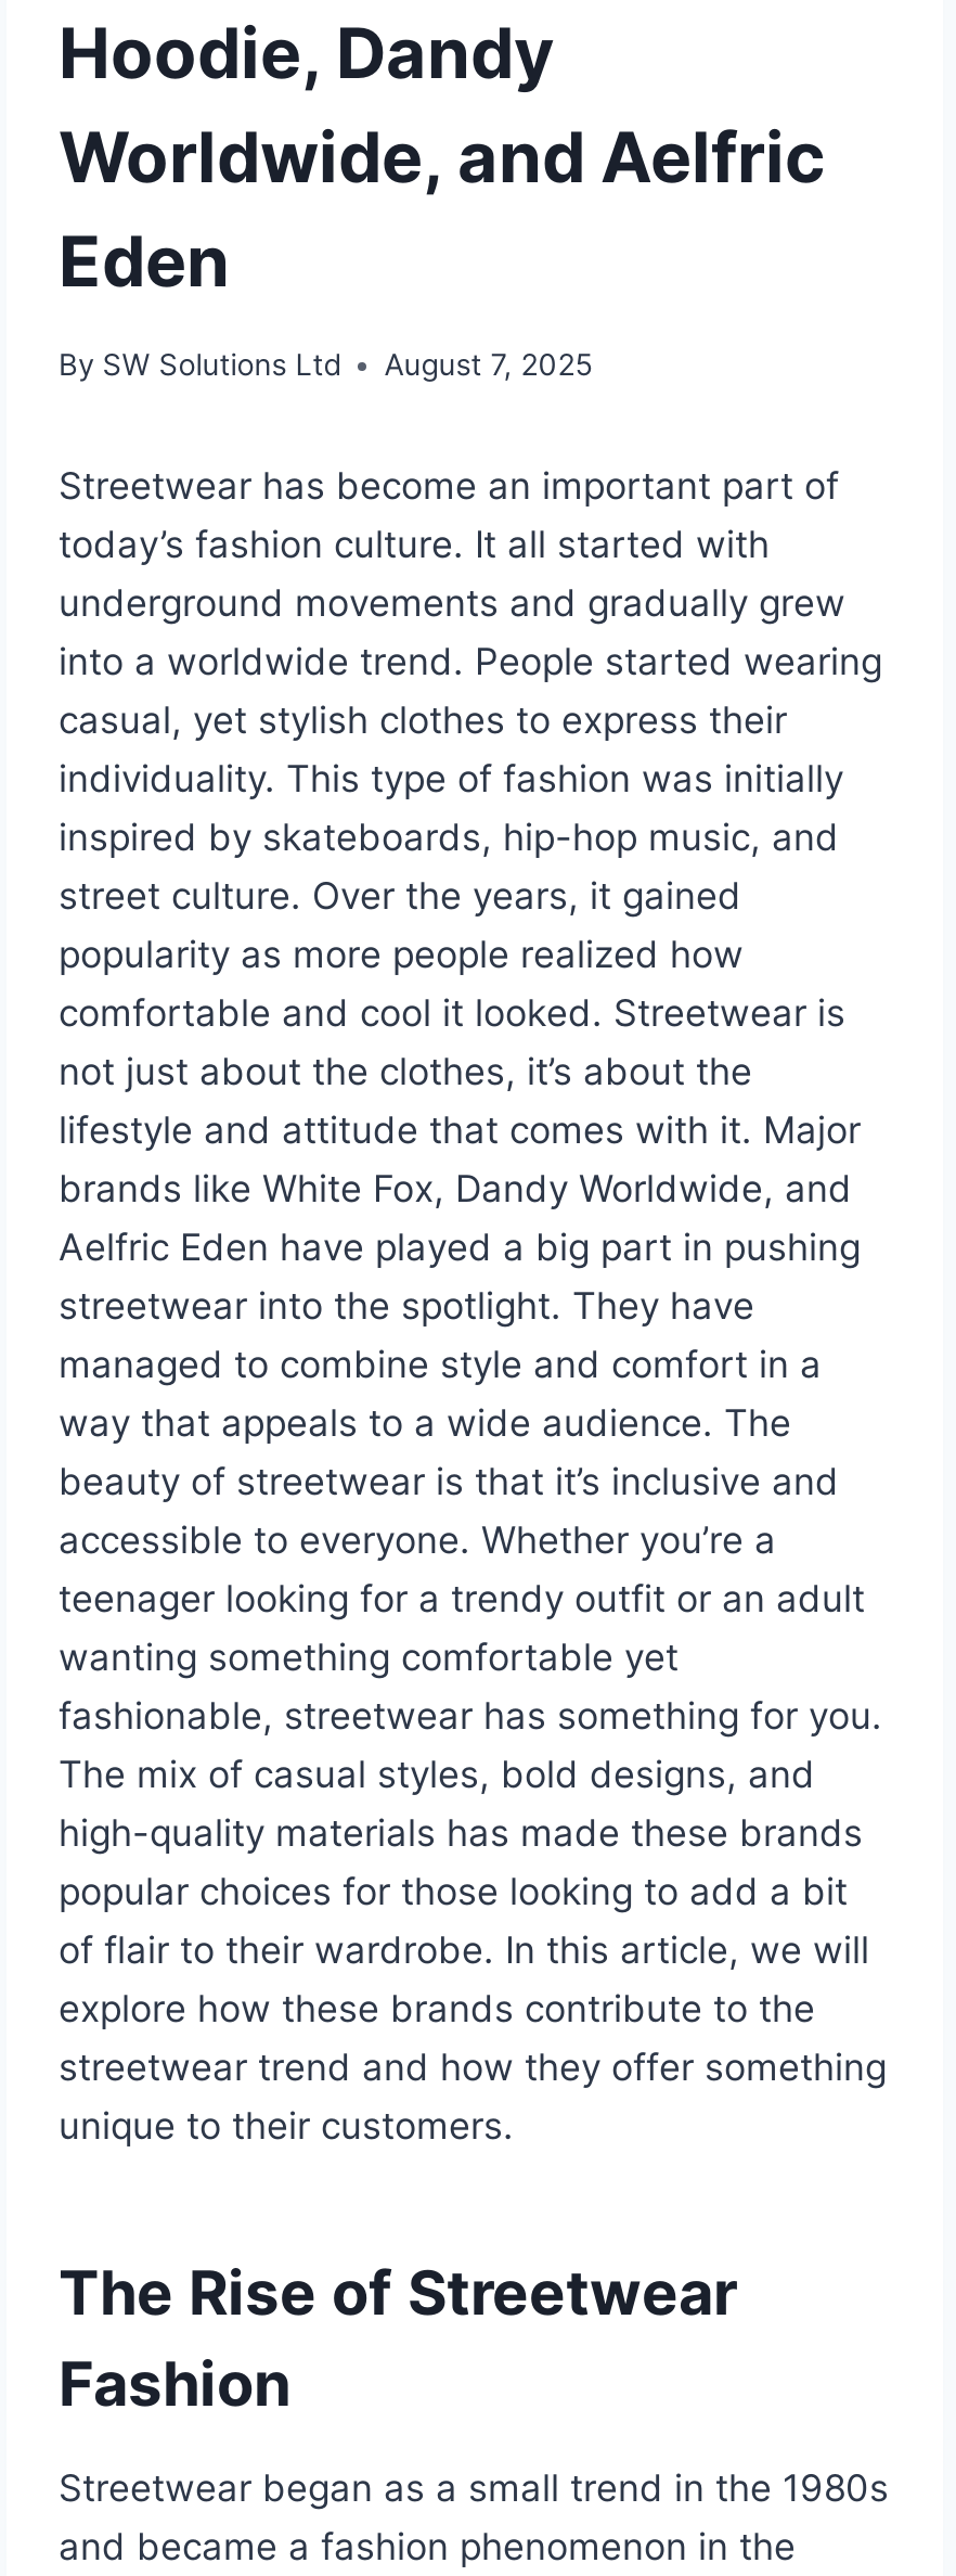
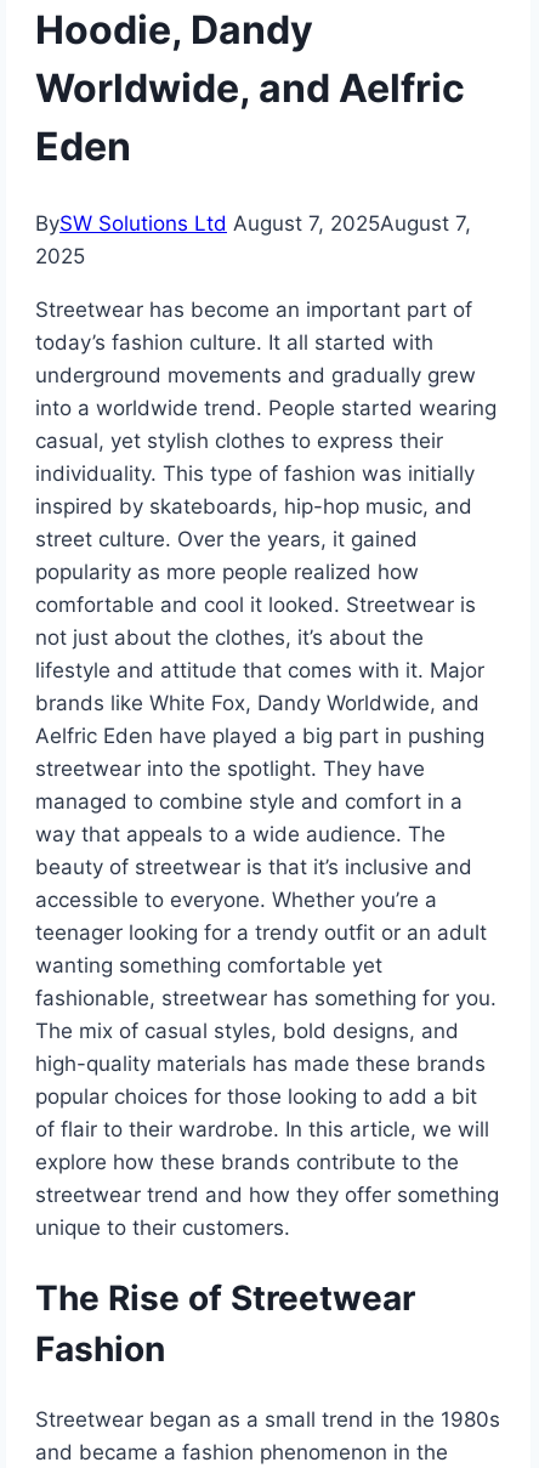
[59,347,592,382] By SW Solutions Ltd | August 7, 2025 -> [35,211,471,268] BySW Solutions Ltd August 7, 2025August 7, | 2025

